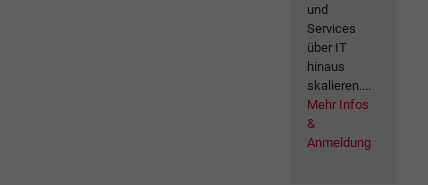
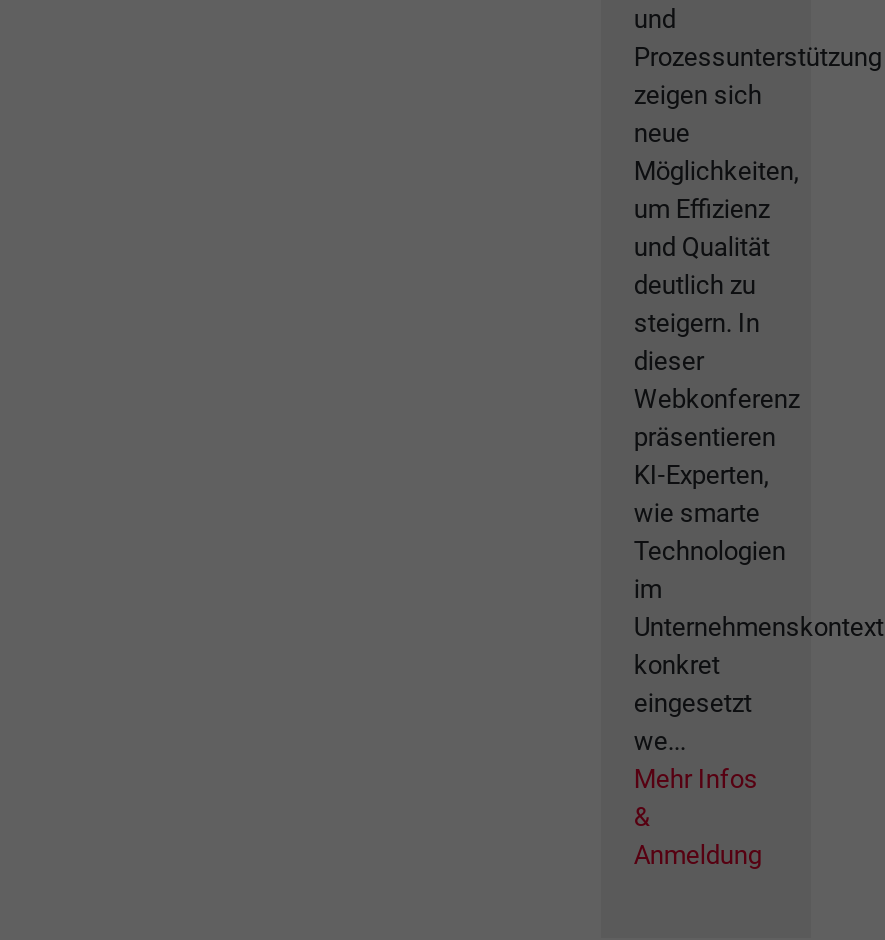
[307,21,371,93] Services | über IT | hinaus | skalieren.... -> [634,42,884,756] Prozessunterstützung | zeigen sich | neue | Möglichkeiten, | um Effizienz | und Qualität | deutlich zu | steigern. In | dieser | Webkonferenz | präsentieren | KI-Experten, | wie smarte | Technologien | im | Unternehmenskontext | konkret | eingesetzt | we...

